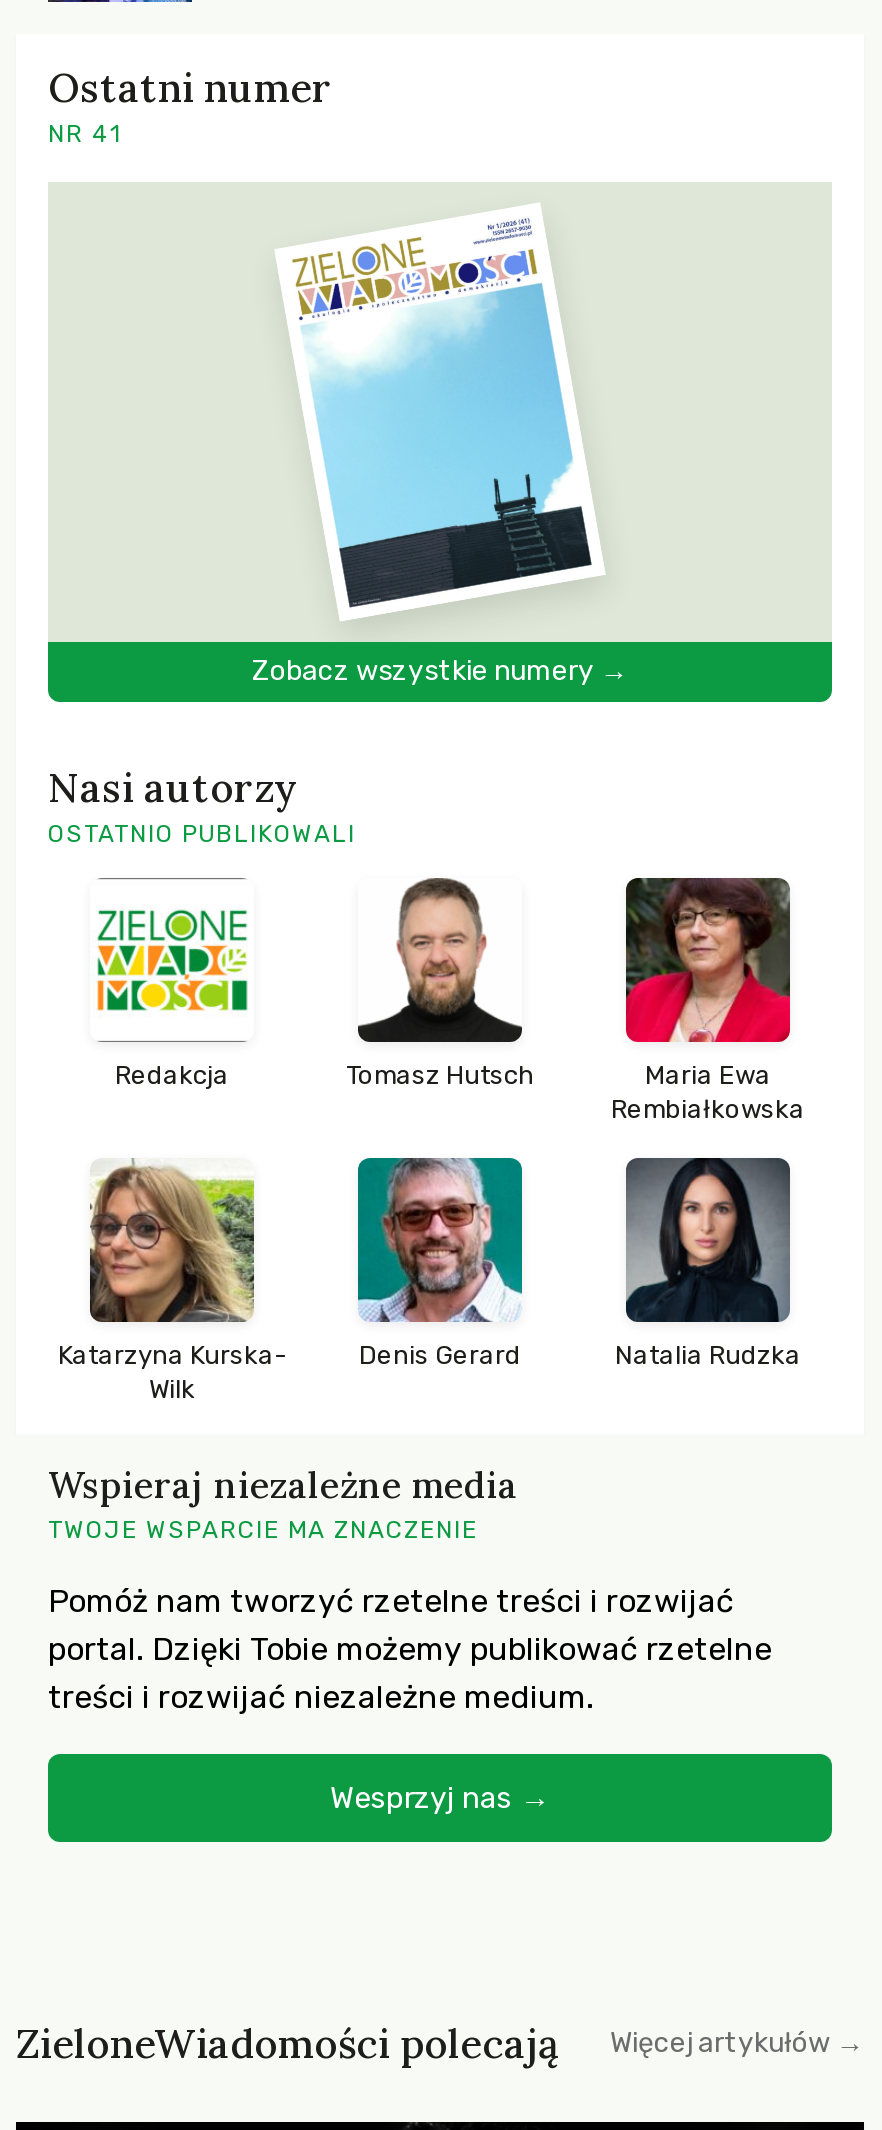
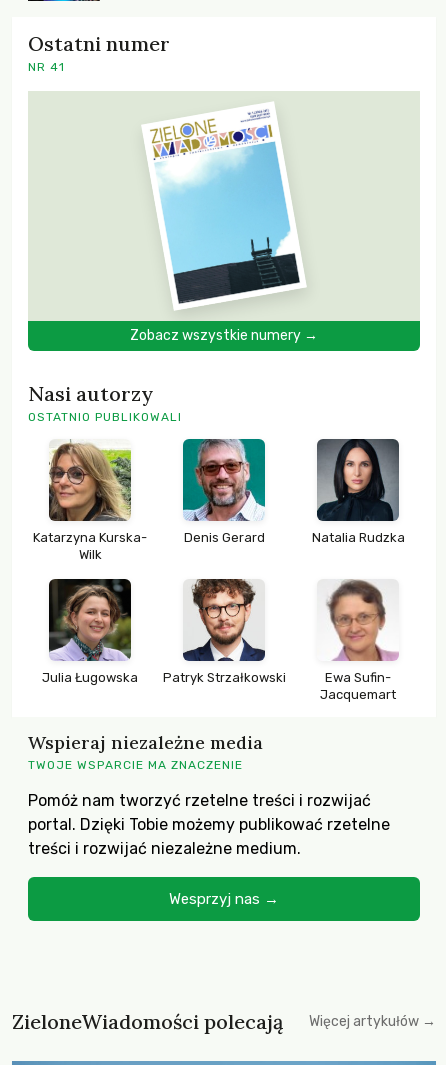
[90,882,254,1012] [image] -> none
[115,878,805,1123] [image] | Redakcja | Tomasz Hutsch | Maria Ewa | Rembiałkowska -> none
[624,878,792,1044] [image] -> none
moved [58,1154,801,1403] -> [33,437,404,561]: [image] | Katarzyna Kurska- | Wilk | Denis Gerard | Natalia Rudzka
none -> [42,578,396,701] [image] | Julia Ługowska | Patryk Strzałkowski | Ewa Sufin- | Jacquemart
none -> [182,578,266,662] [image]
none -> [325,579,398,662] [image]

